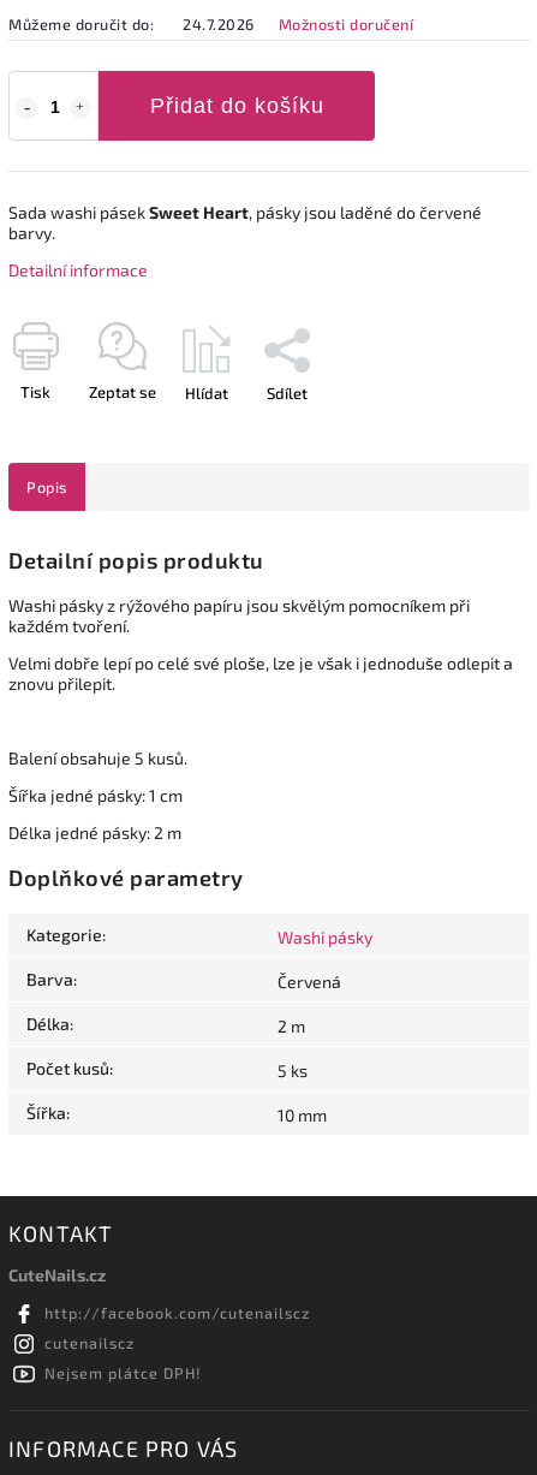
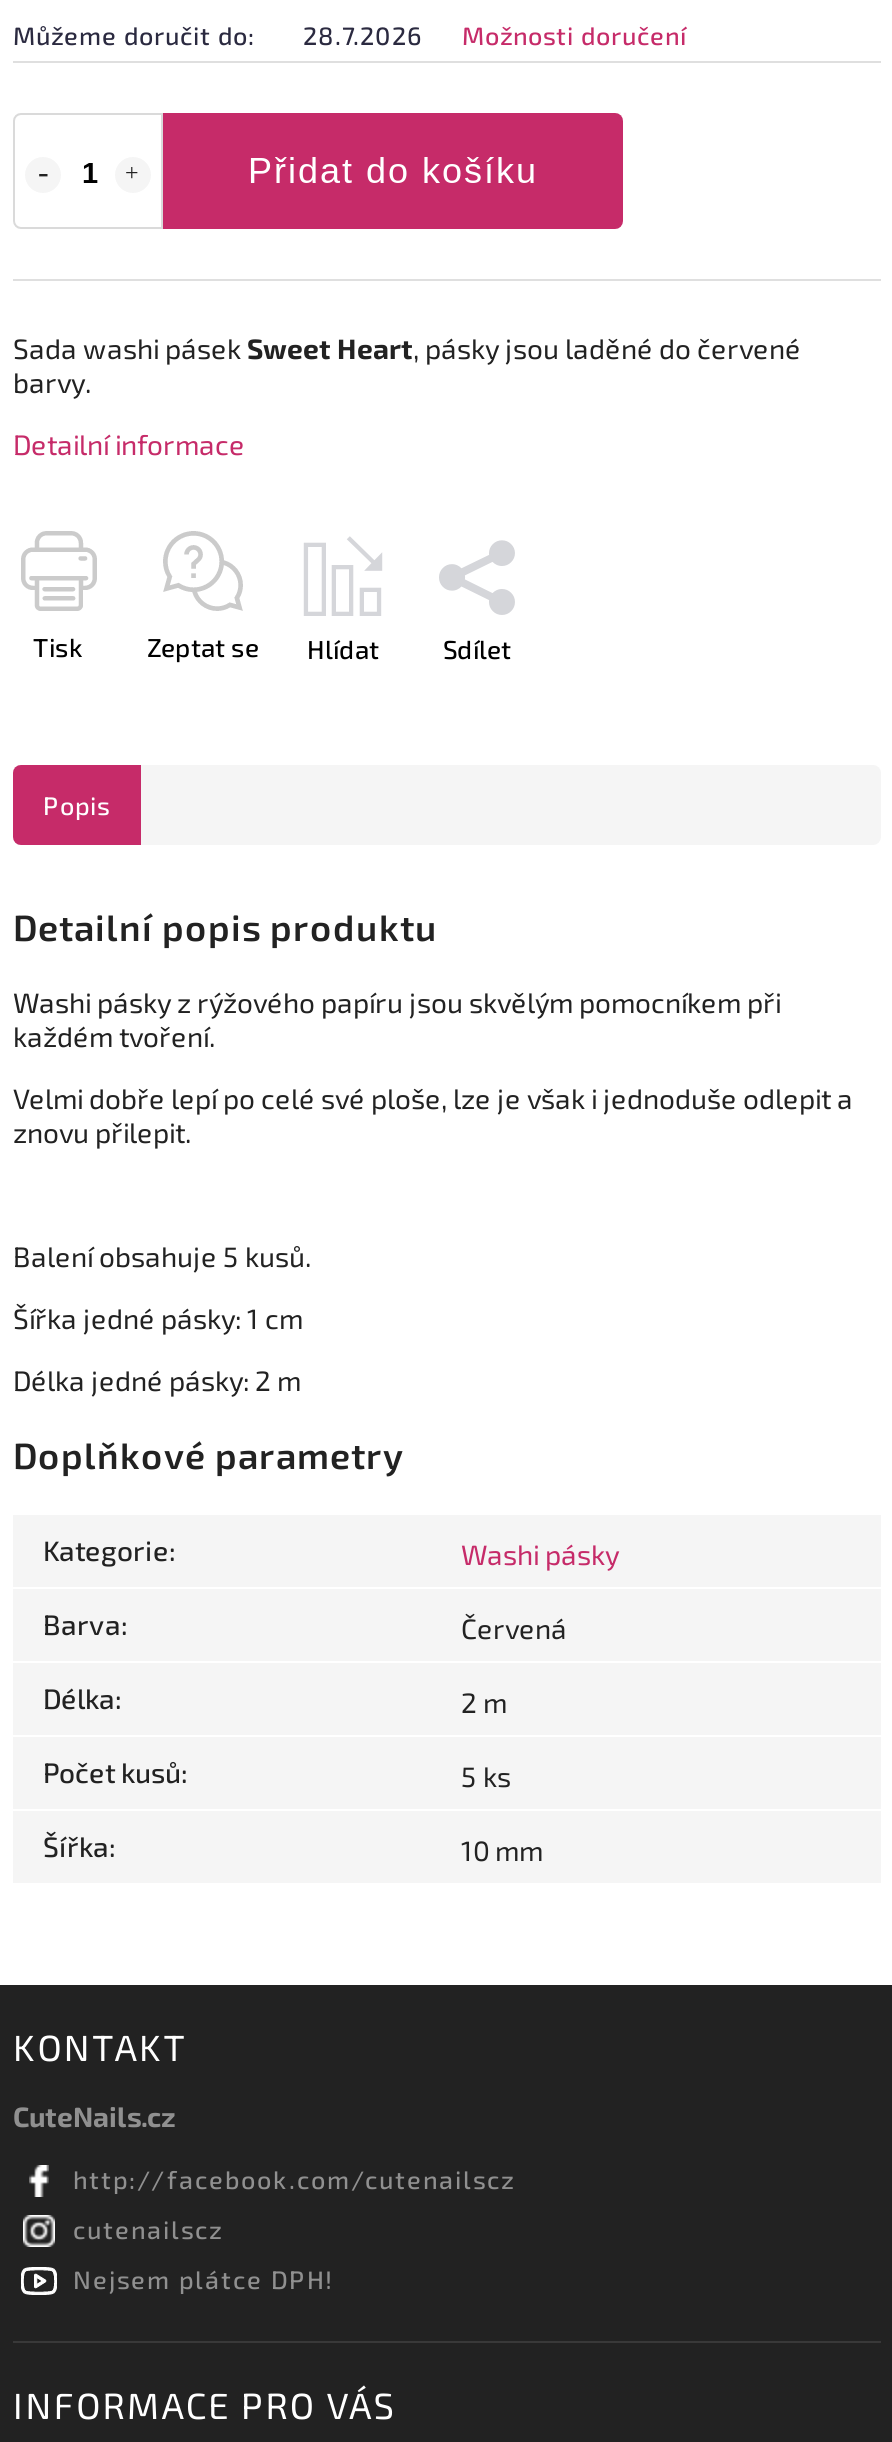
[8,14,413,33] Můžeme doručit do: 24.7.2026 Možnosti doručení -> [13,18,687,50] Můžeme doručit do: 28.7.2026 Možnosti doručení

